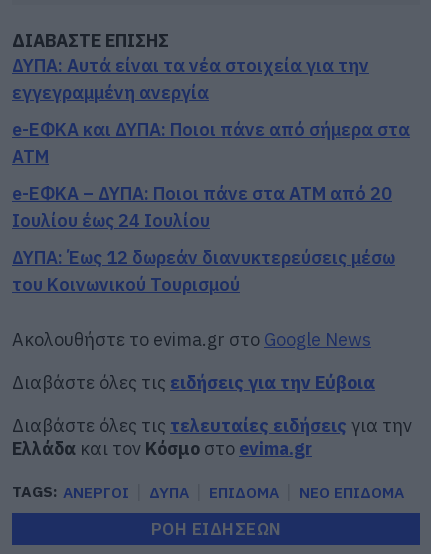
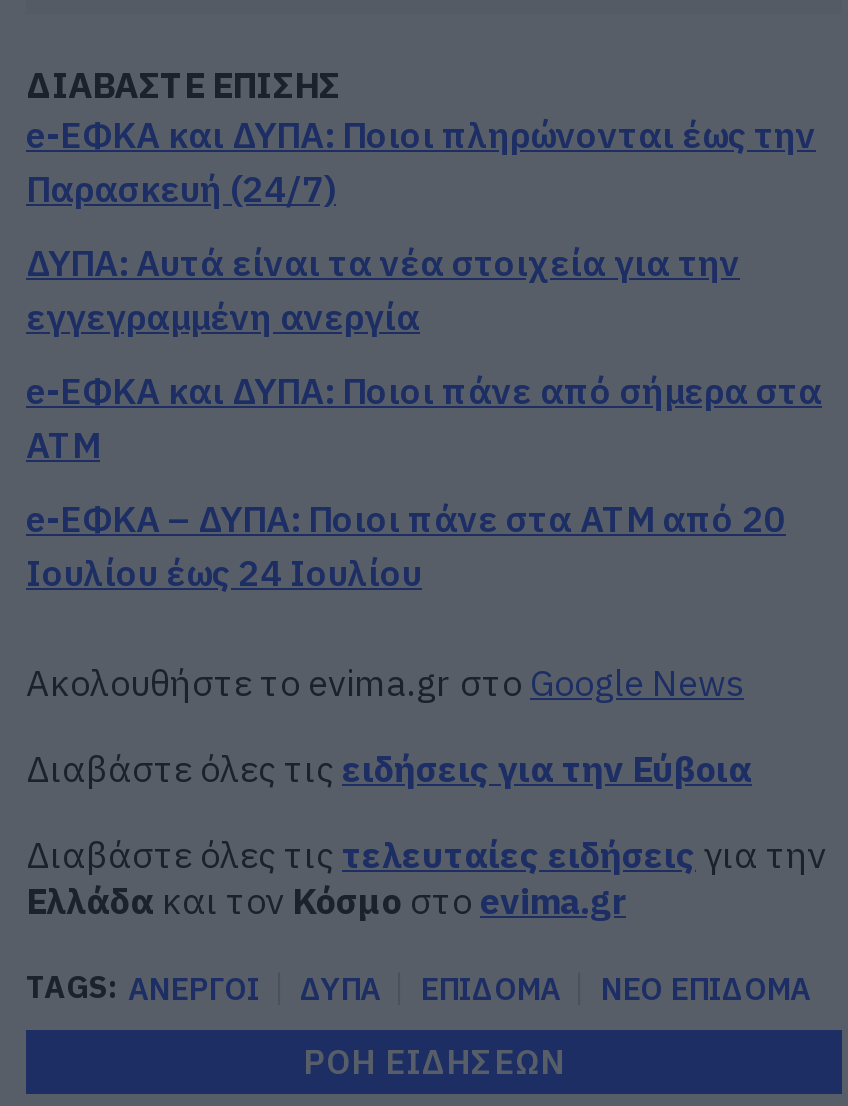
none -> [26,111,816,211] e-ΕΦΚΑ και ΔΥΠΑ: Ποιοι πληρώνονται έως την | Παρασκευή (24/7)
moved [12,54,410,232] -> [26,239,822,595]: ΔΥΠΑ: Αυτά είναι τα νέα στοιχεία για την | εγγεγραμμένη ανεργία | e-ΕΦΚΑ και ΔΥΠΑ: Ποιοι πάνε από σήμερα στα | ΑΤΜ | e-ΕΦΚΑ – ΔΥΠΑ: Ποιοι πάνε στα ΑΤΜ από 20 | Ιουλίου έως 24 Ιουλίου
[12,246,395,296] ΔΥΠΑ: Έως 12 δωρεάν διανυκτερεύσεις μέσω | του Κοινωνικού Τουρισμού -> none

